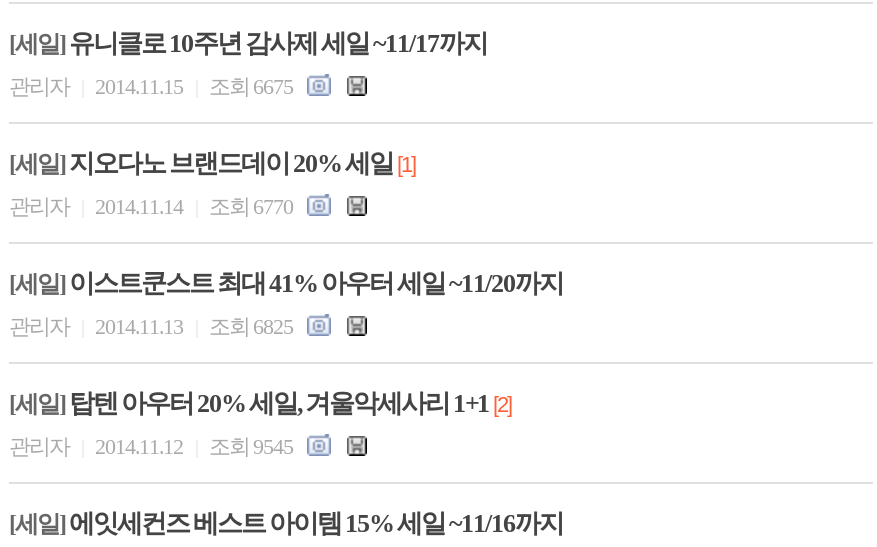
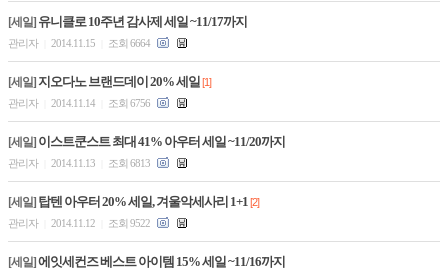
[9,74,297,98] 관리자 2014.11.15 조회 6675 -> [8,37,152,49] 관리자 2014.11.15 조회 6664
[9,194,297,218] 관리자 2014.11.14 조회 6770 -> [8,97,152,109] 관리자 2014.11.14 조회 6756
[9,314,297,338] 관리자 2014.11.13 조회 6825 -> [8,157,152,169] 관리자 2014.11.13 조회 6813
[9,434,297,458] 관리자 2014.11.12 조회 9545 -> [8,217,152,229] 관리자 2014.11.12 조회 9522

